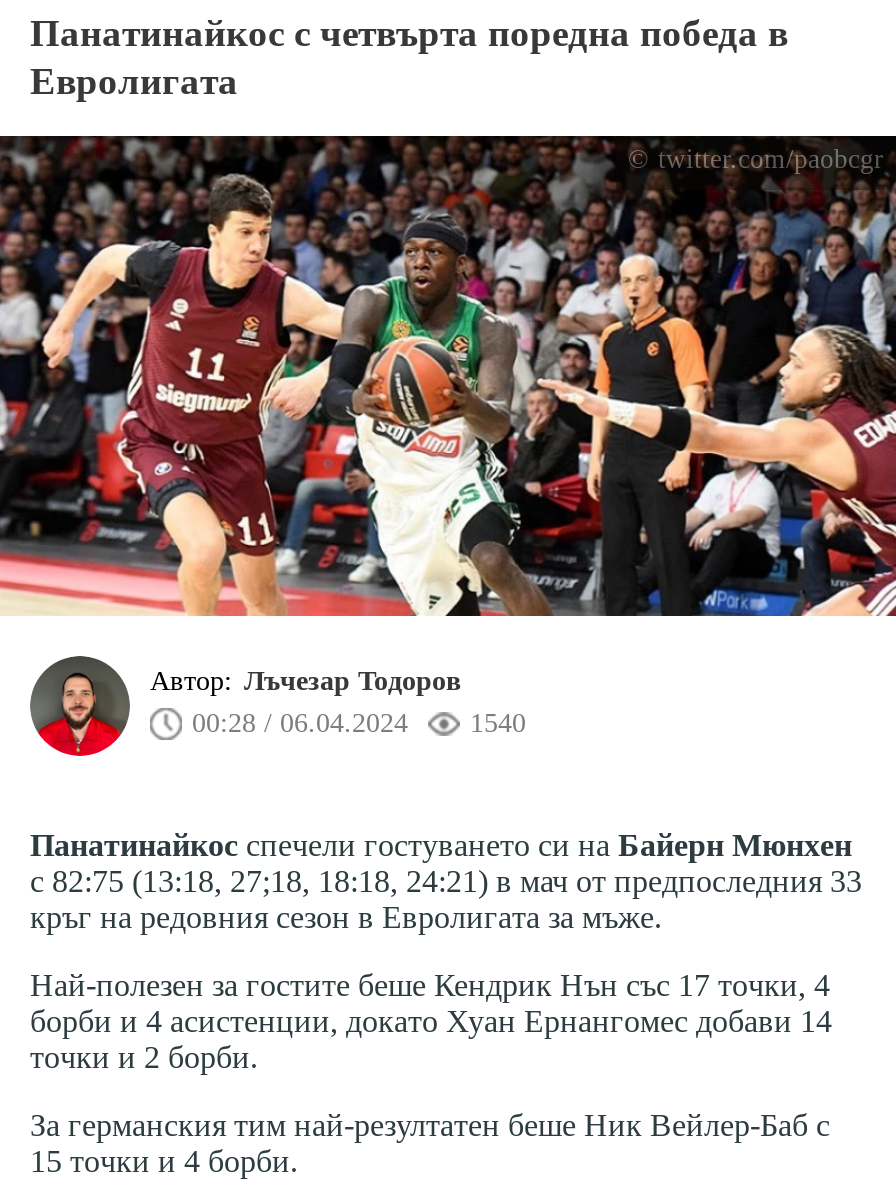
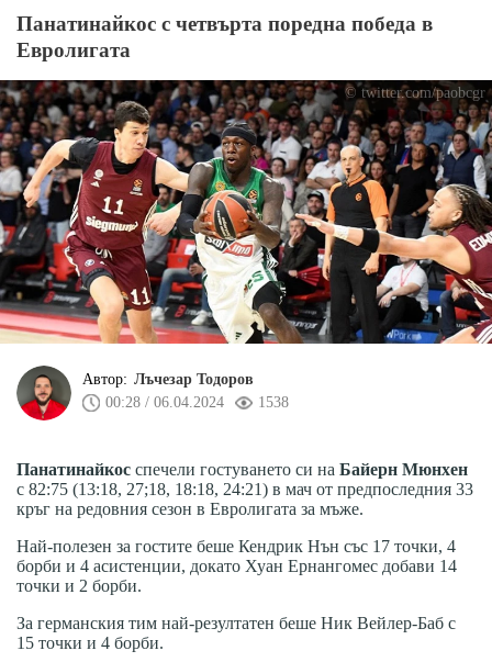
[470,708,526,738] 1540 -> [258,394,289,411] 1538

